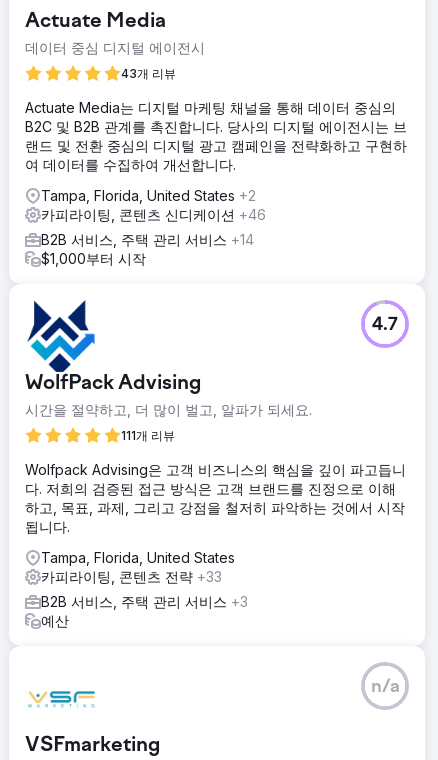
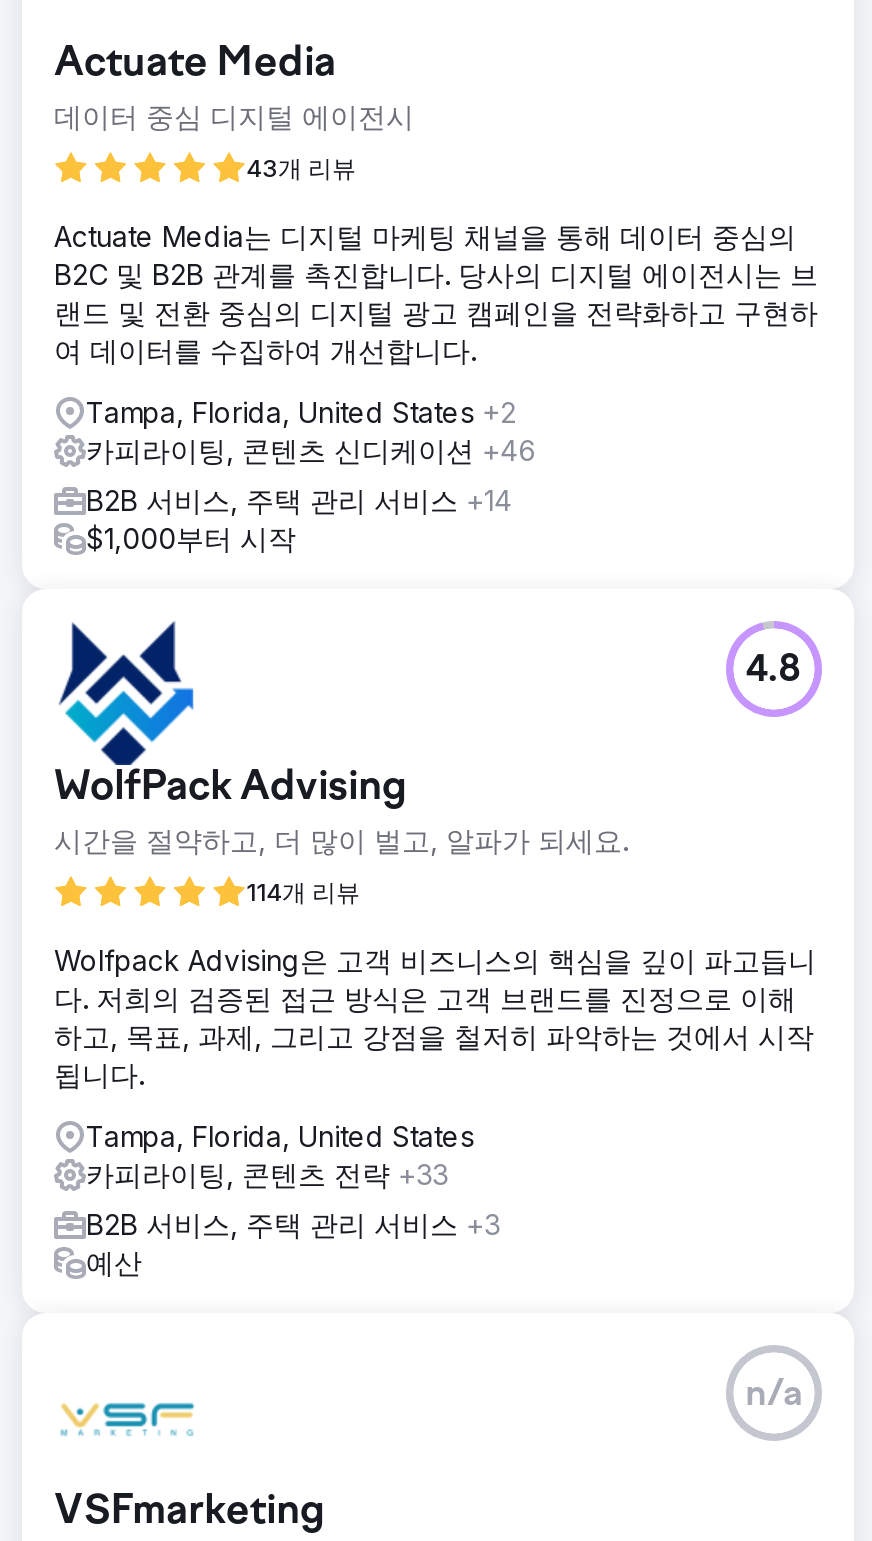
[372,316,398,335] 4.7 -> [746,653,802,691] 4.8
[121,428,175,443] 111개 리뷰 -> [246,877,360,907] 114개 리뷰

